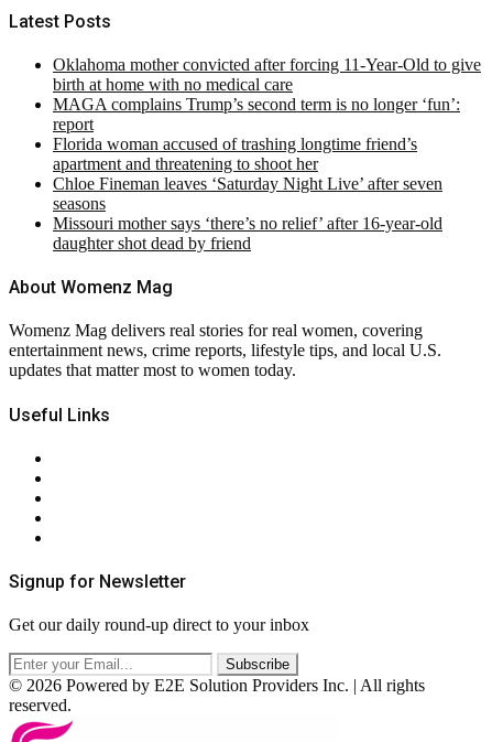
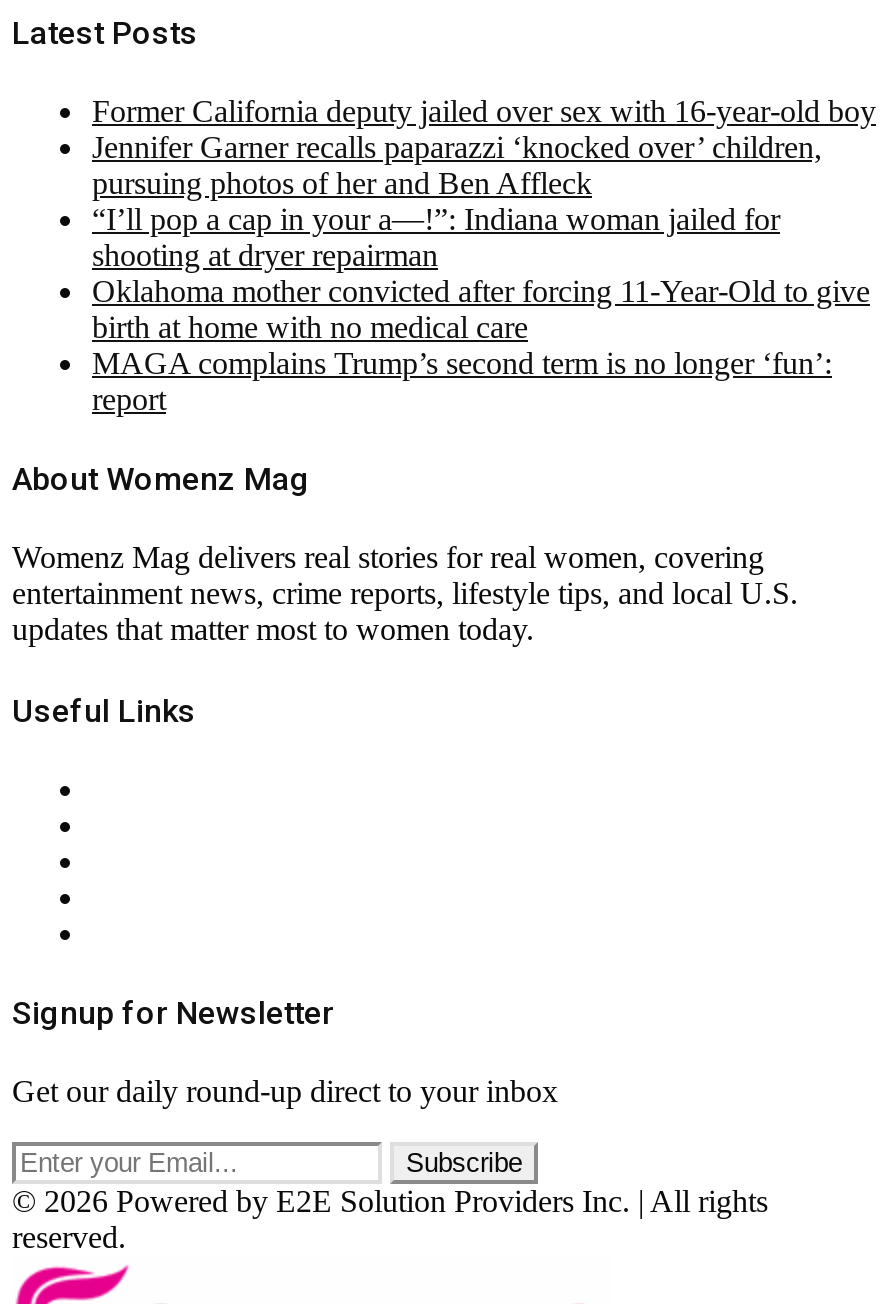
none -> [92,94,876,272] Former California deputy jailed over sex with 16-year-old boy | Jennifer Garner recalls paparazzi ‘knocked over’ children, | pursuing photos of her and Ben Affleck | “I’ll pop a cap in your a—!”: Indiana woman jailed for | shooting at dryer repairman
moved [53,55,481,133] -> [92,274,870,416]: Oklahoma mother convicted after forcing 11-Year-Old to give | birth at home with no medical care | MAGA complains Trump’s second term is no longer ‘fun’: | report
[53,134,442,252] Florida woman accused of trashing longtime friend’s | apartment and threatening to shoot her | Chloe Fineman leaves ‘Saturday Night Live’ after seven | seasons | Missouri mother says ‘there’s no relief’ after 16-year-old | daughter shot dead by friend -> none

